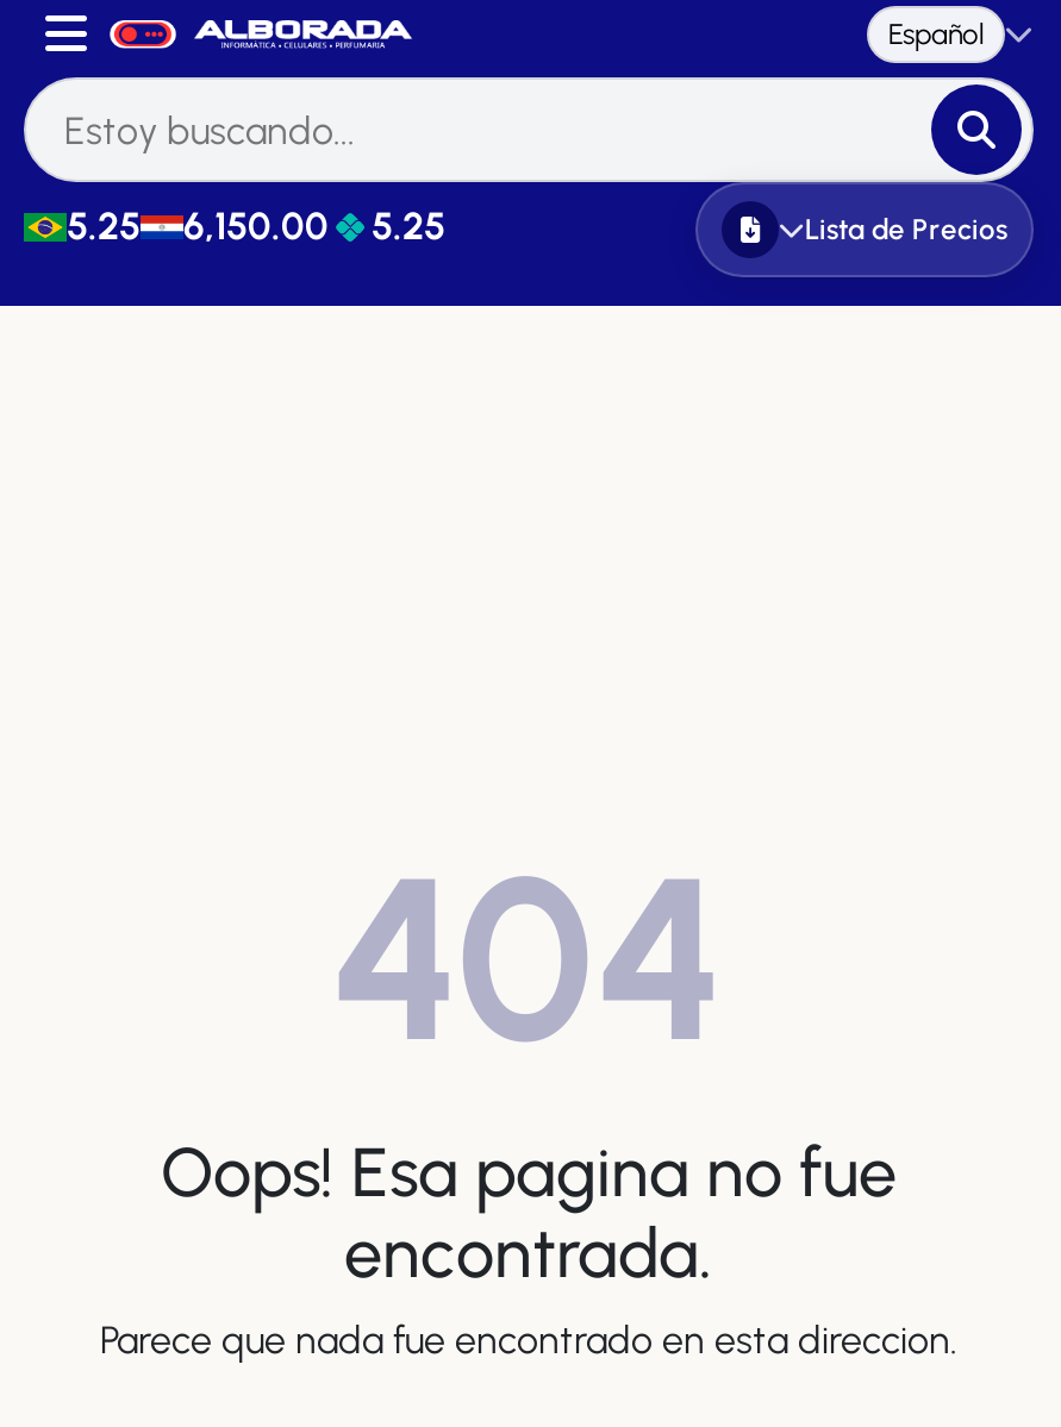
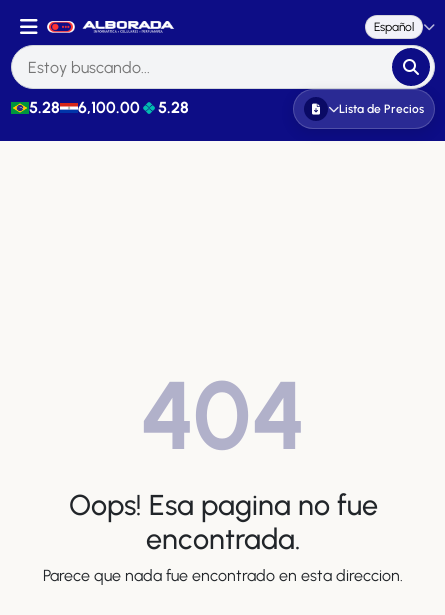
[67,204,141,249] 5.25 -> [29,98,60,117] 5.28
[183,204,329,249] 6,150.00 -> [78,98,140,117] 6,100.00
[372,204,445,249] 5.25 -> [158,98,189,117] 5.28

